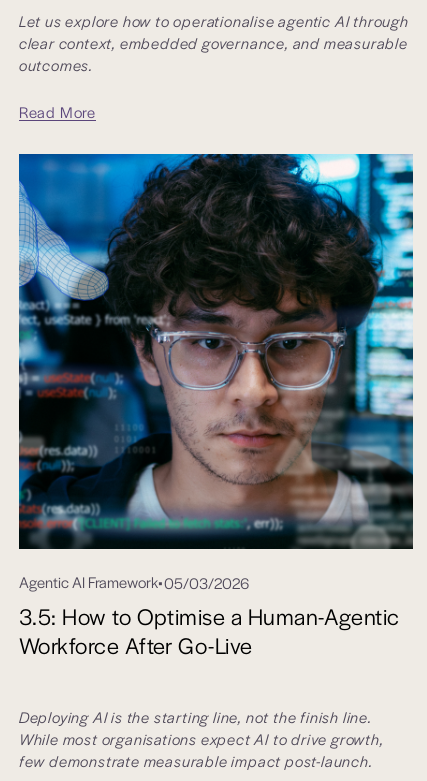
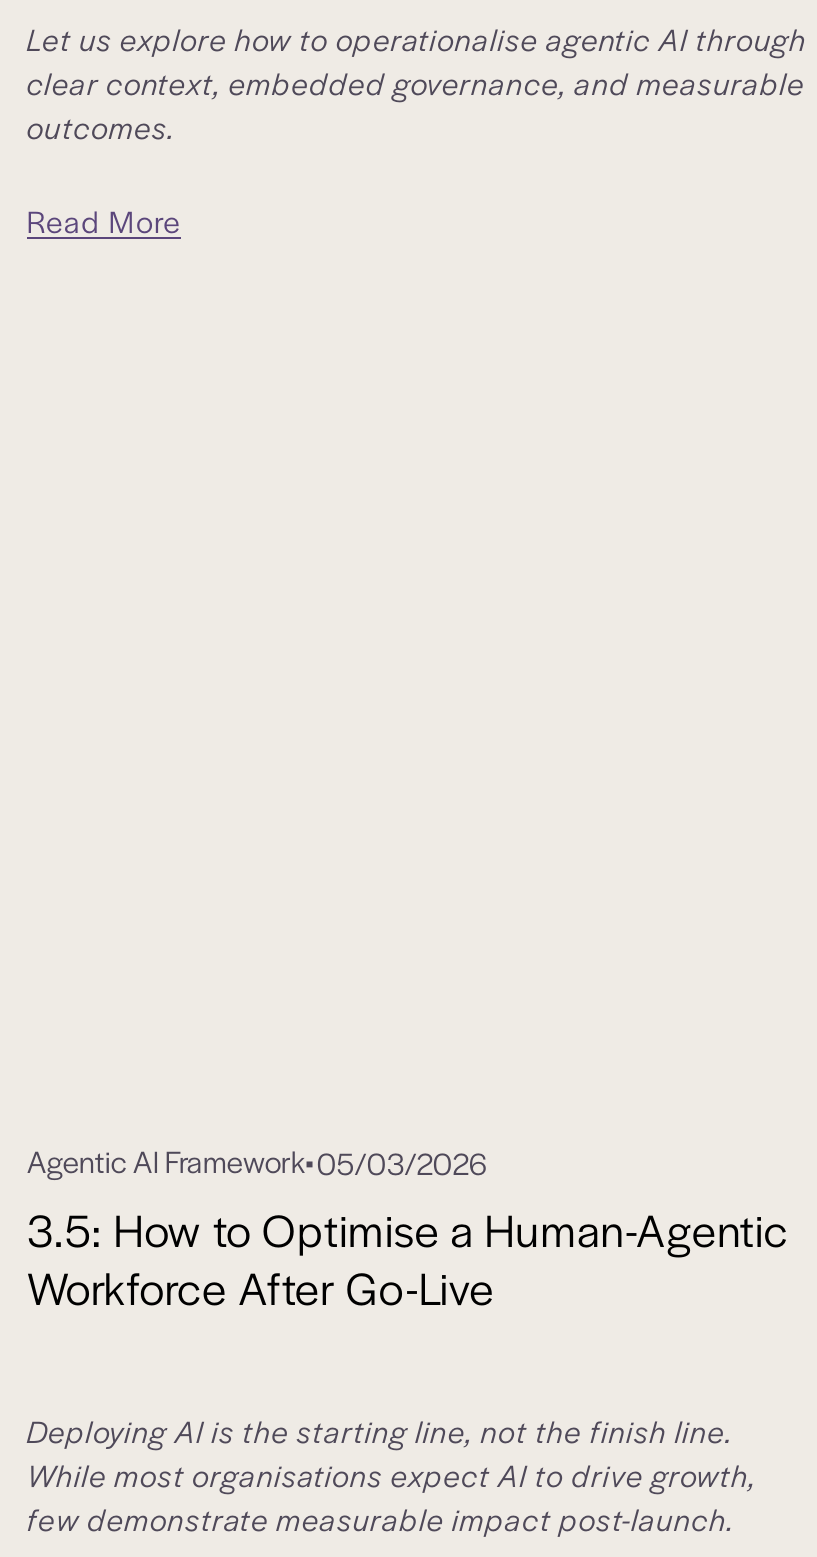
[18,153,414,550] [image] -> none

